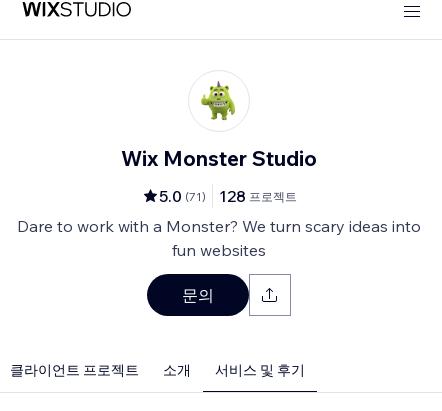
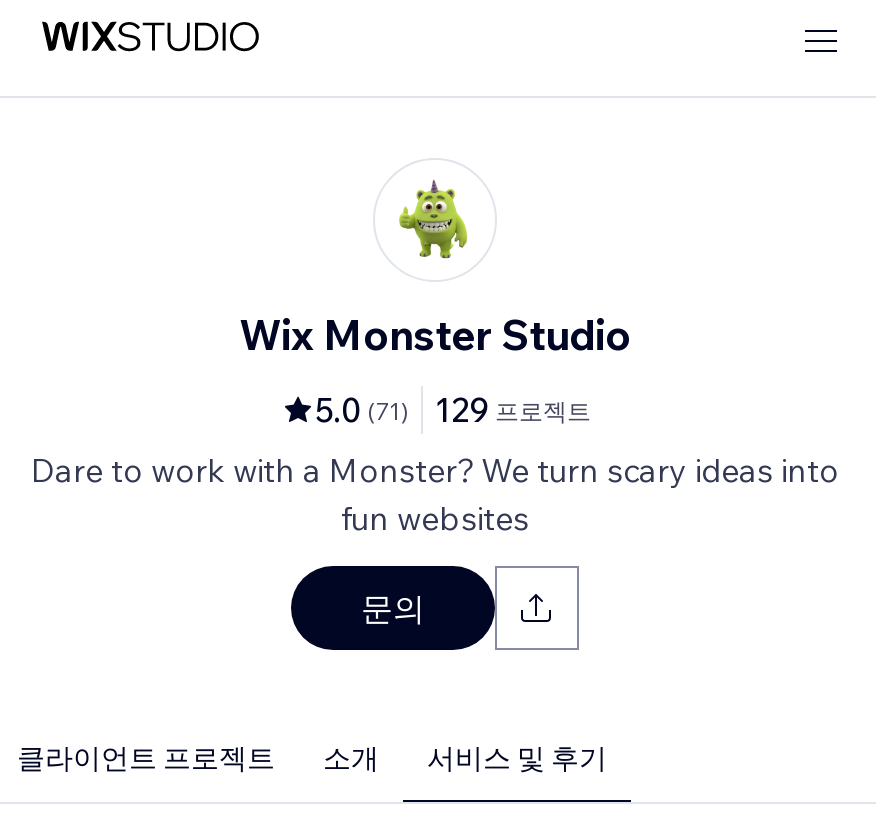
[159,186,297,206] 5.0 (71) 128 프로젝트 -> [315,390,591,430] 5.0 (71) 129 프로젝트

